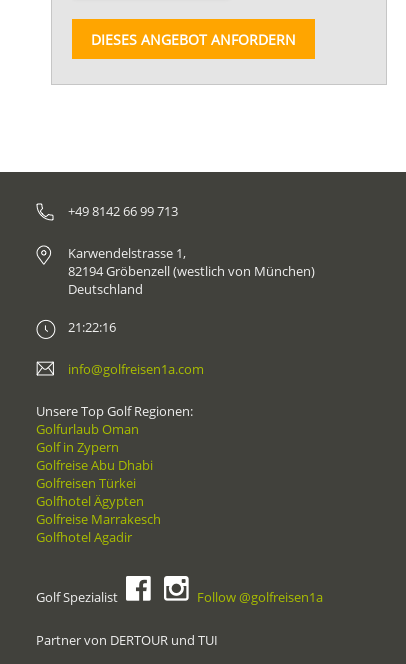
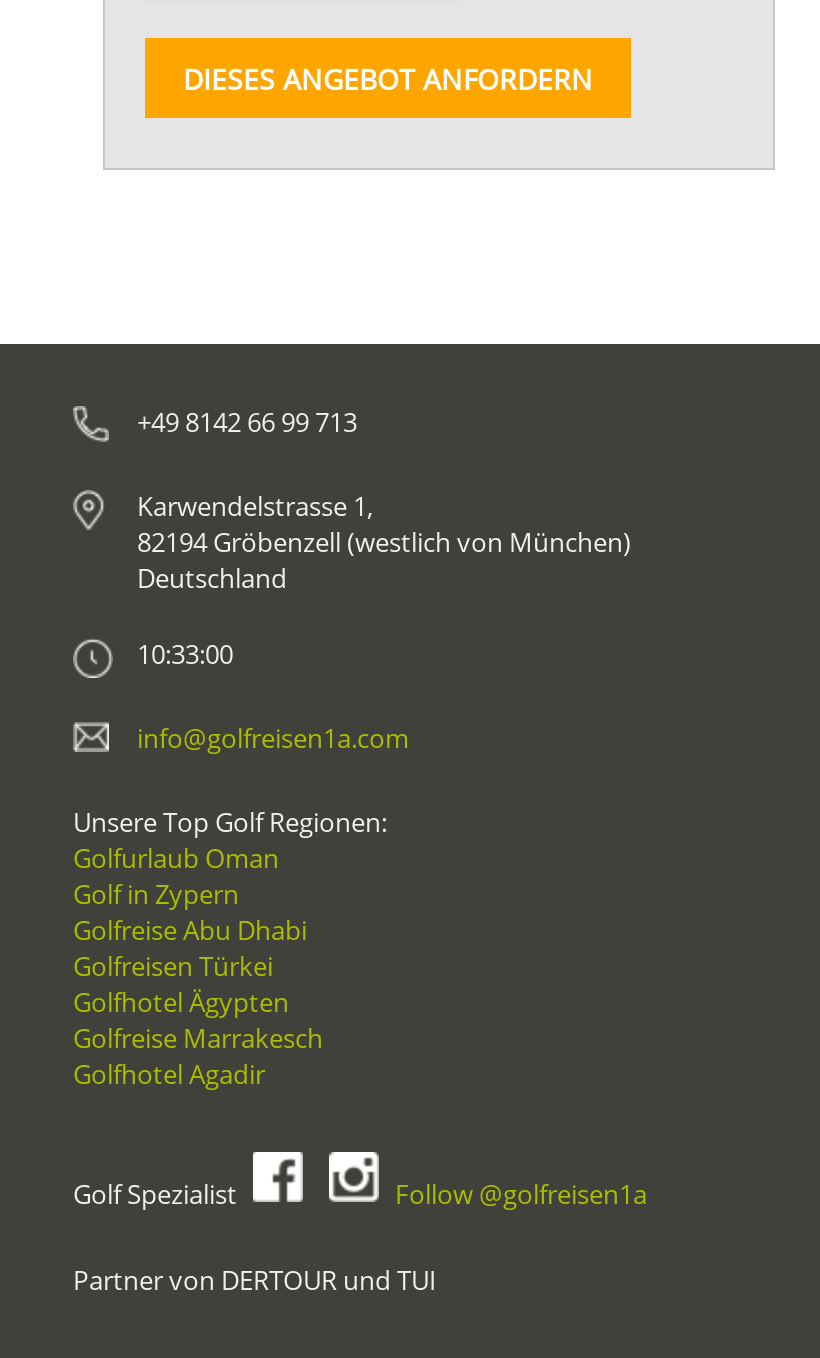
[68,318,116,336] 21:22:16 -> [137,637,233,673] 10:33:00

